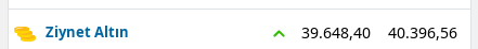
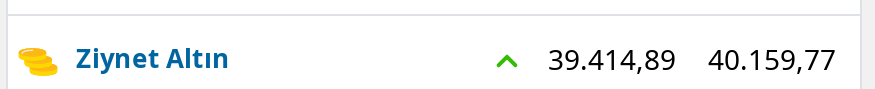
[301,22,371,43] 39.648,40 -> [548,40,676,78] 39.414,89
[388,22,457,43] 40.396,56 -> [708,40,836,78] 40.159,77

